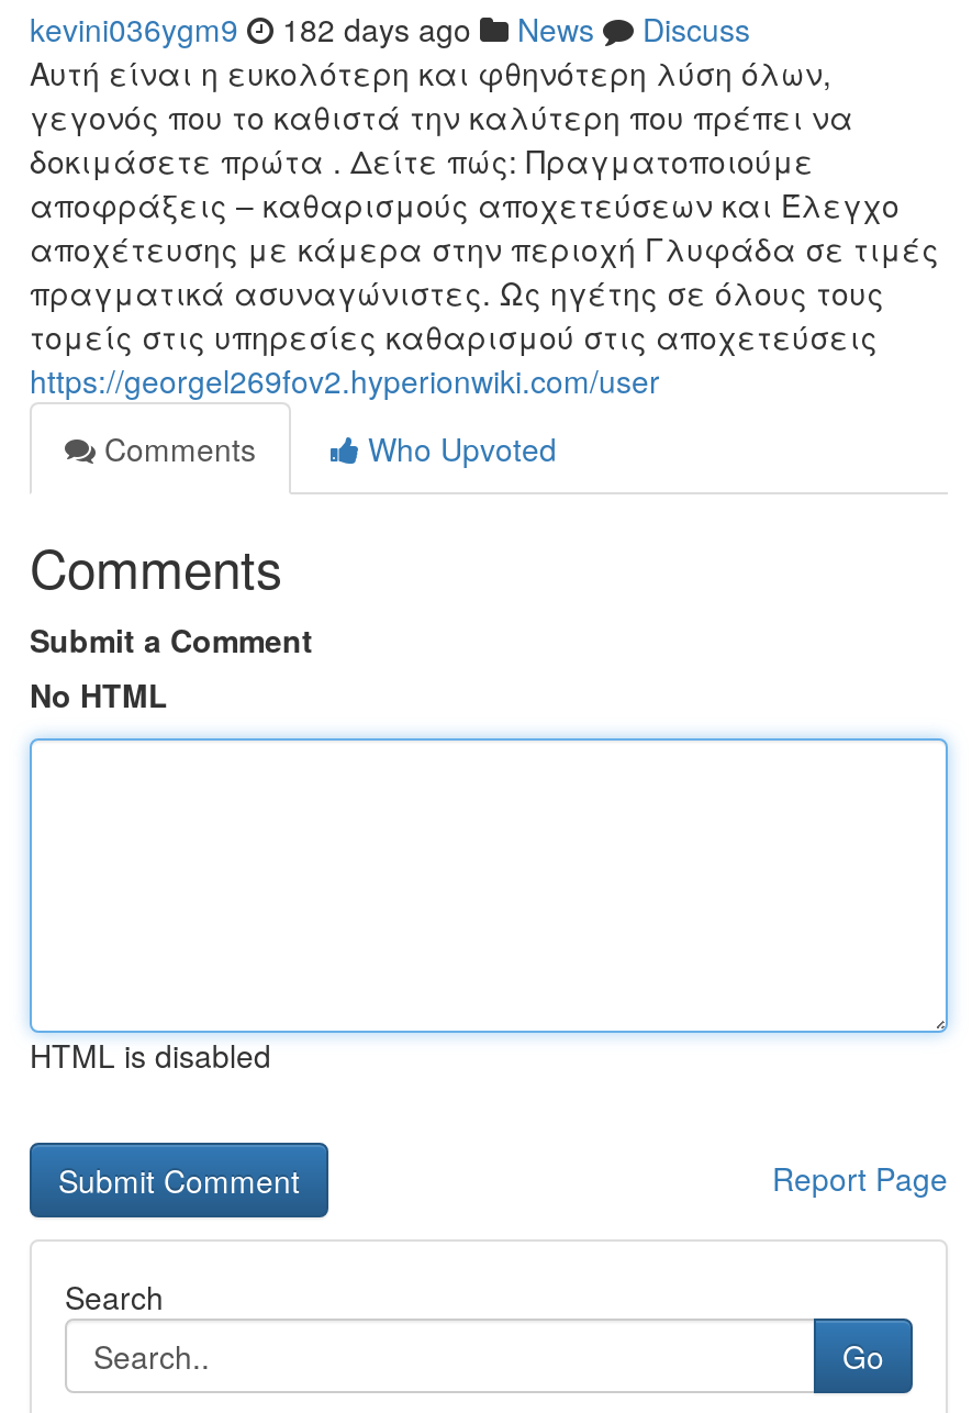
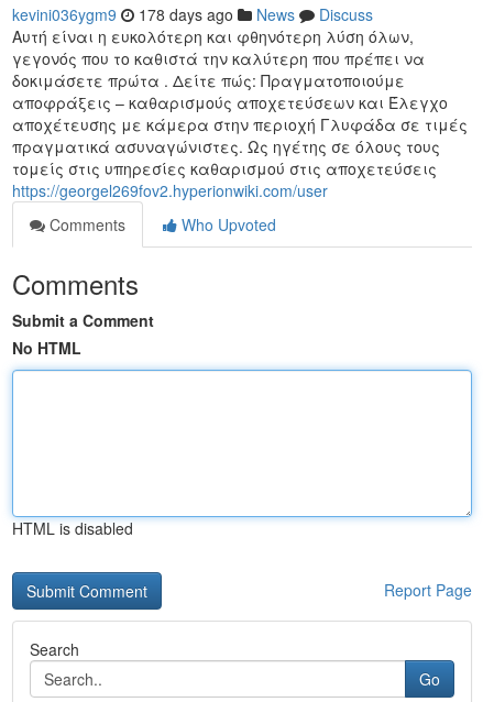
[30,7,750,51] kevini036ygm9 182 days ago News Discuss -> [12,3,373,25] kevini036ygm9 178 days ago News Discuss

